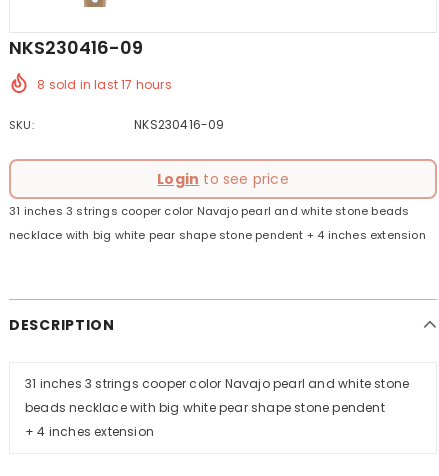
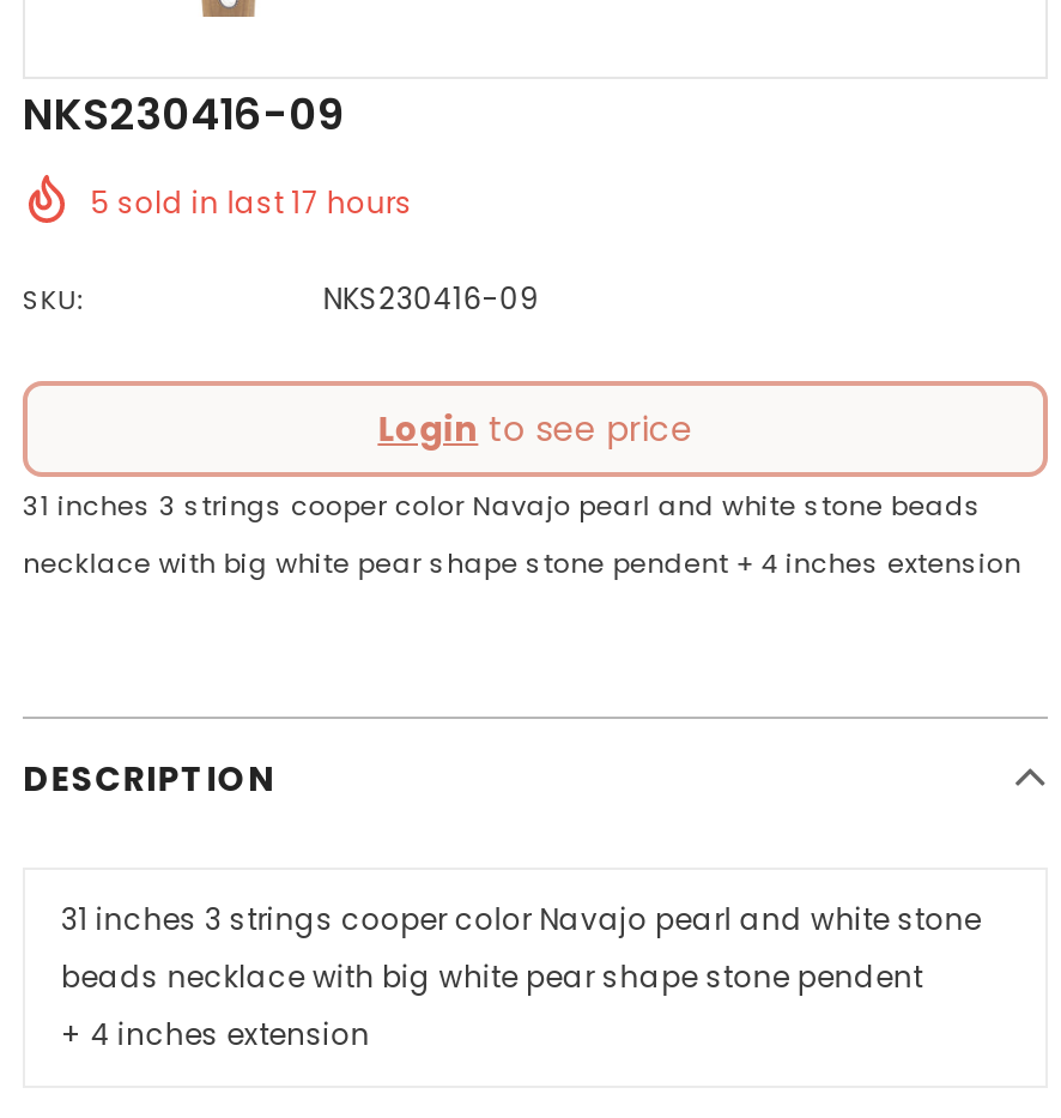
[37,76,172,93] 8 sold in last 17 hours -> [90,182,413,223] 5 sold in last 17 hours

